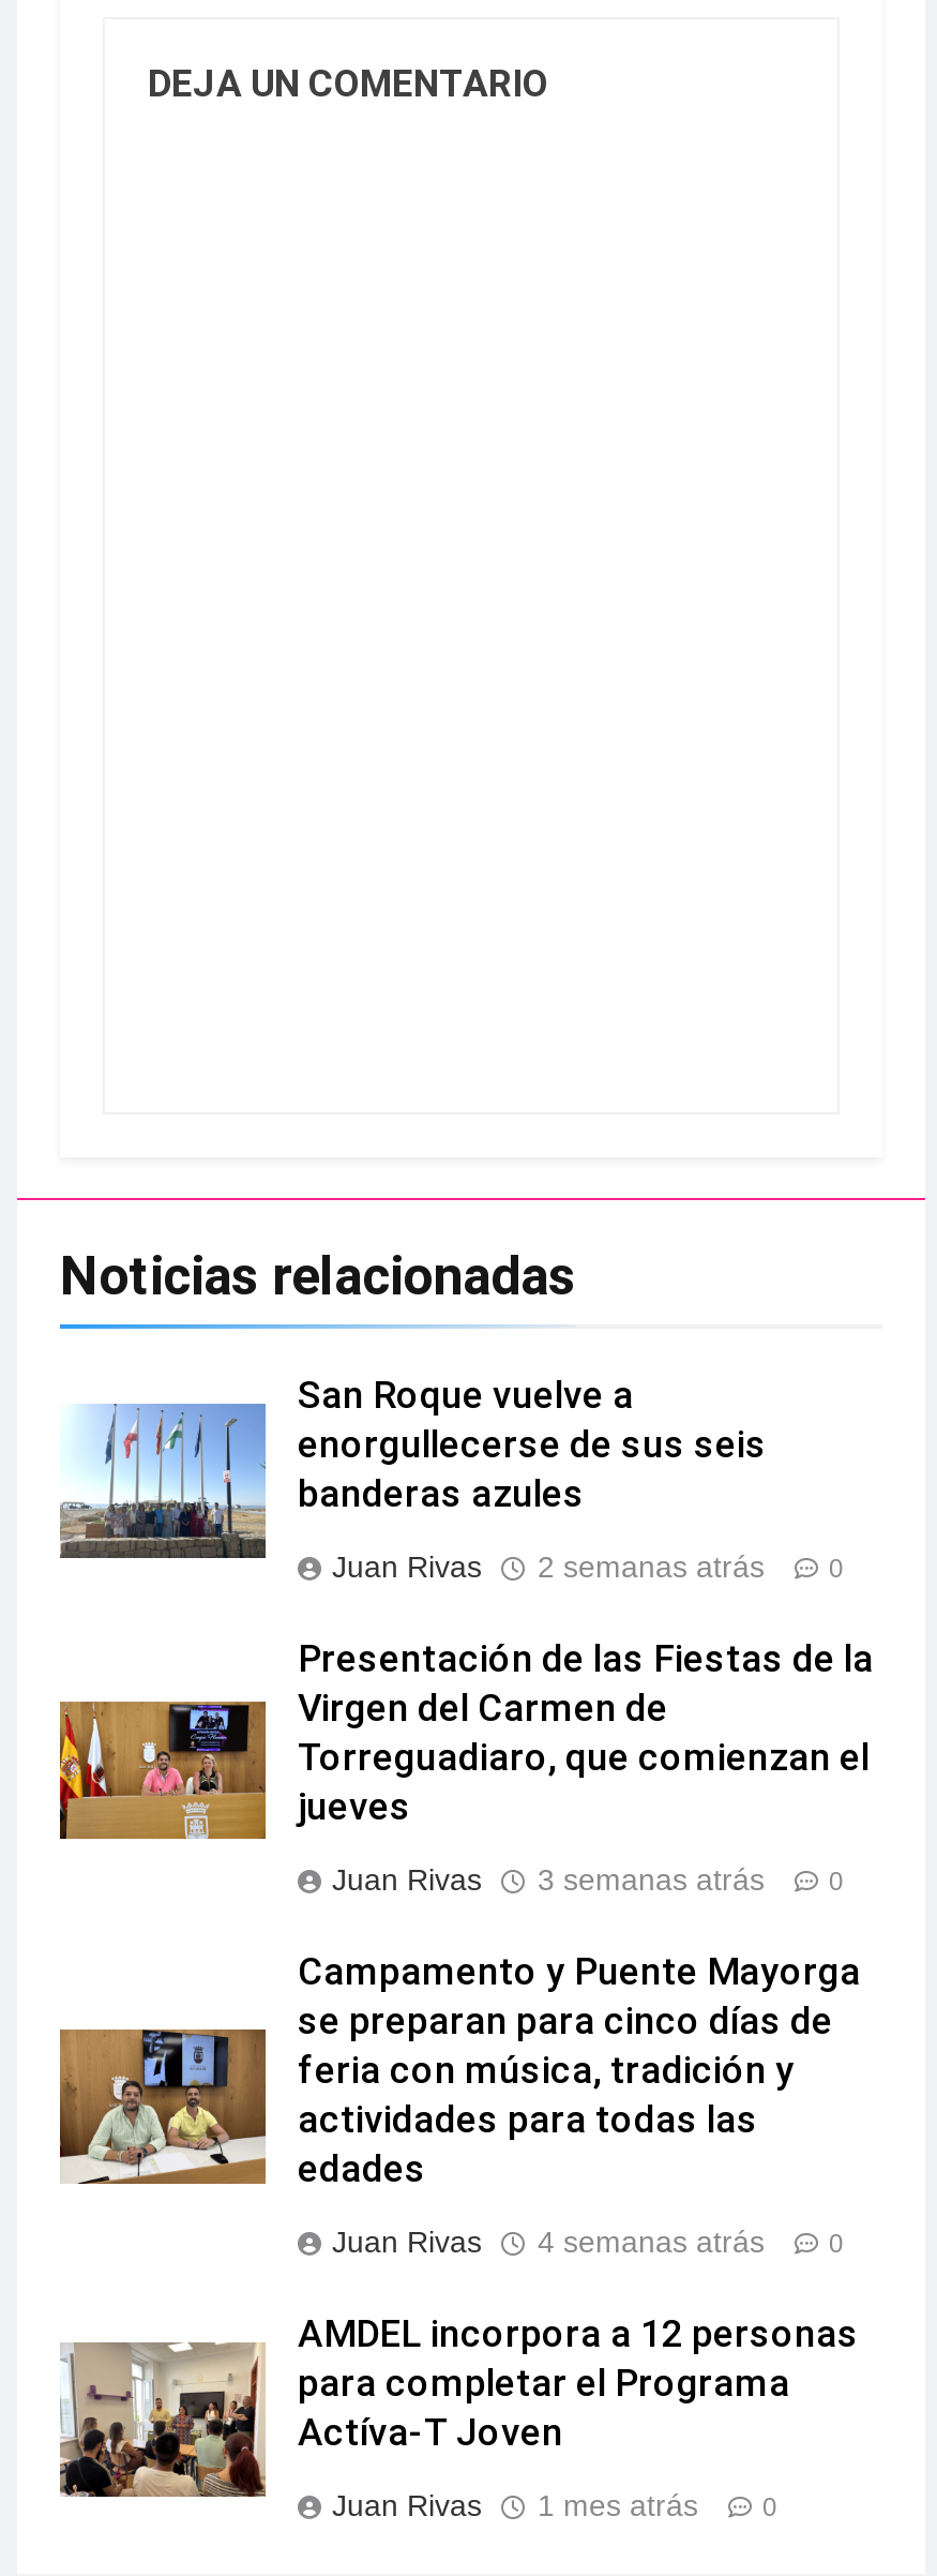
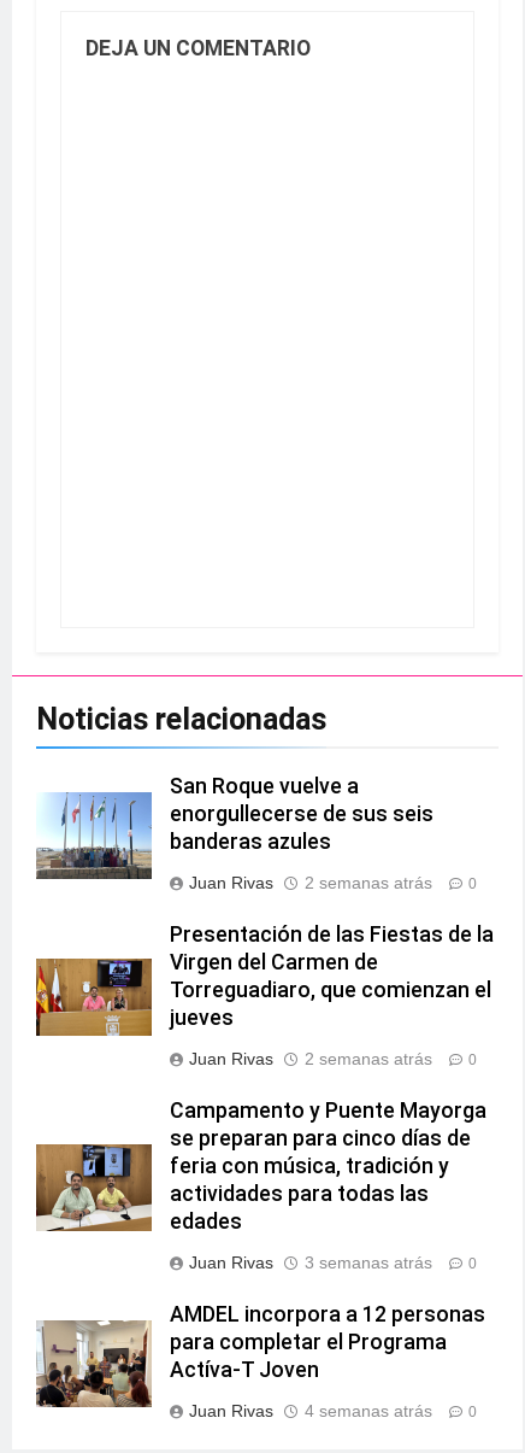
moved [538,1862,765,1896] -> [305,1253,432,1272]: 3 semanas atrás
none -> [305,1049,432,1069] 2 semanas atrás
moved [538,2224,765,2258] -> [305,1402,432,1421]: 4 semanas atrás
[538,2488,698,2522] 1 mes atrás -> none

